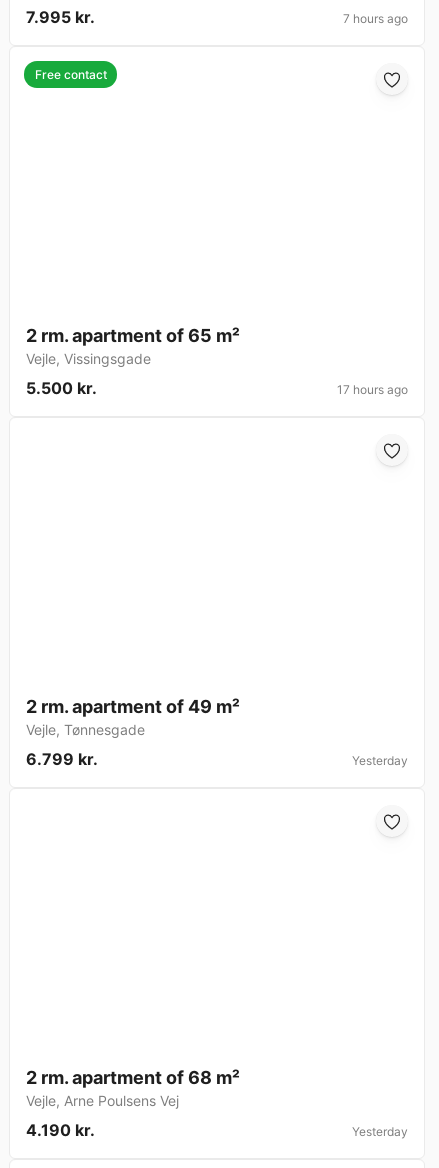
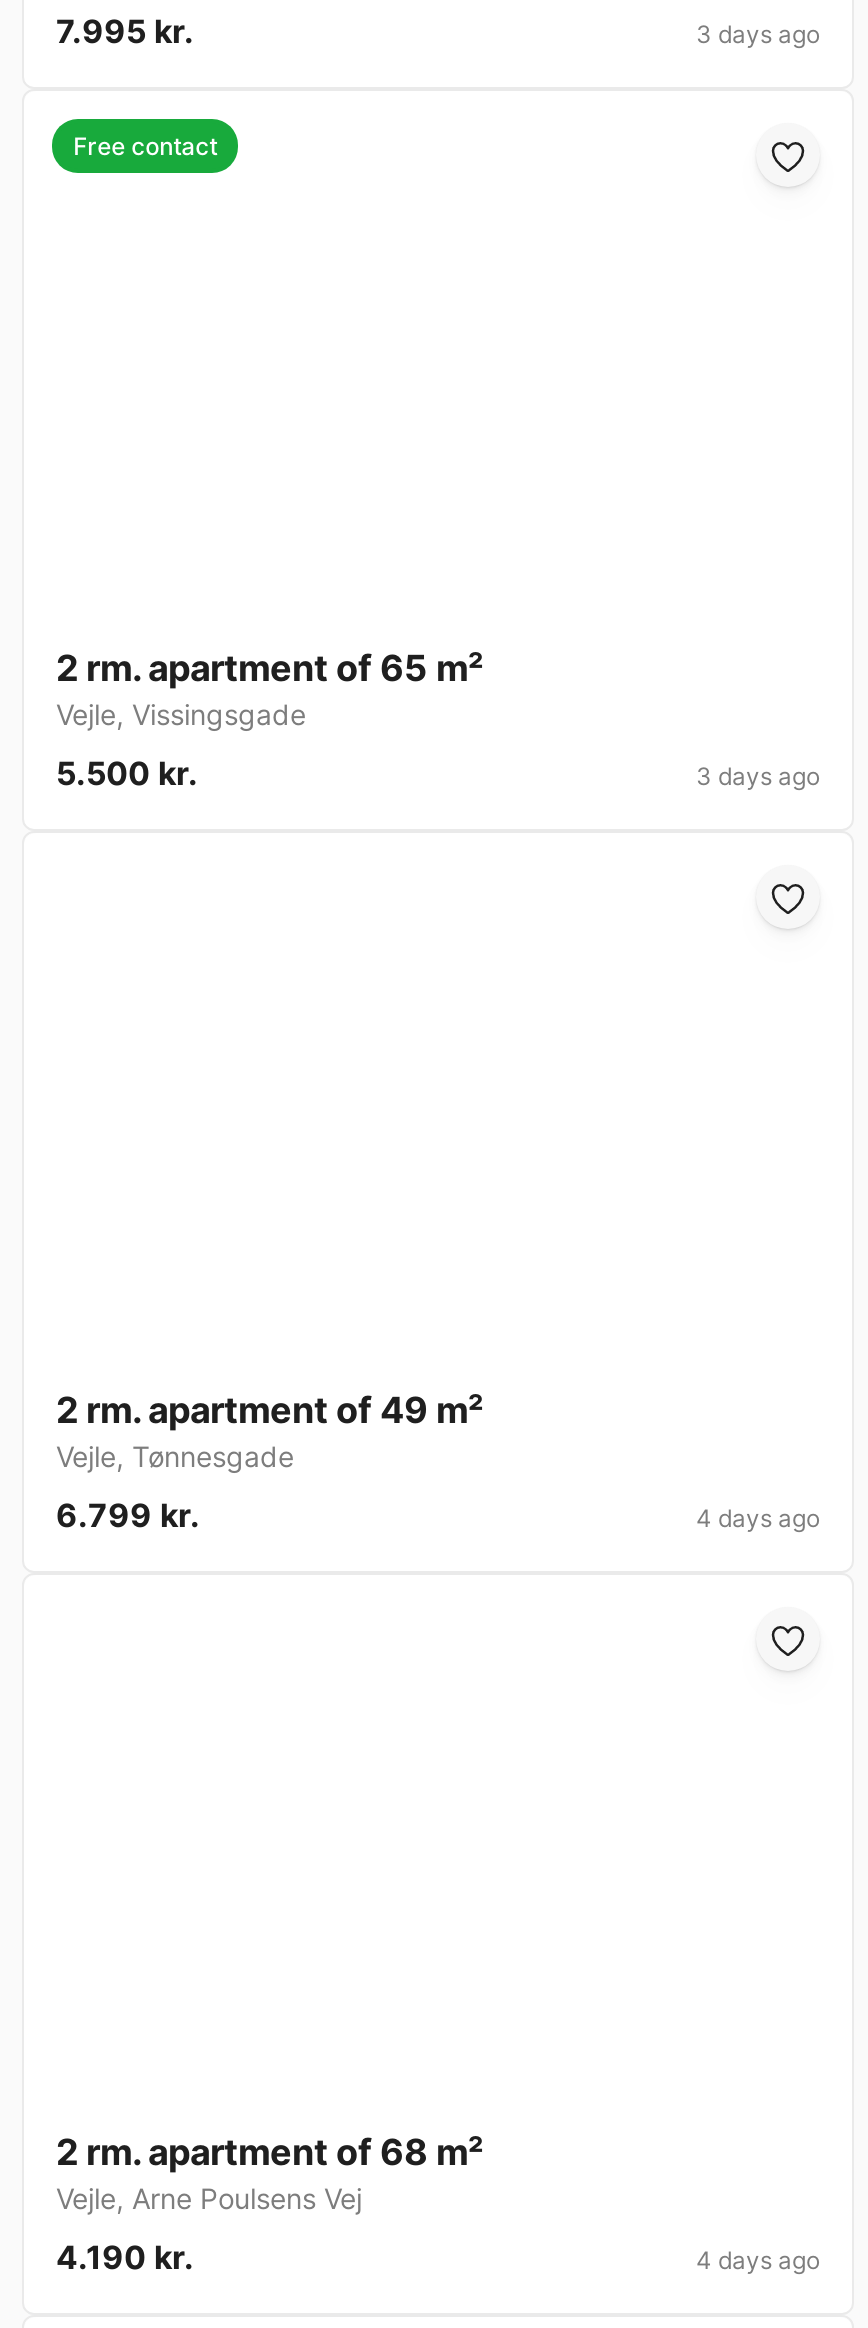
[343,11,408,26] 7 hours ago -> [696,20,820,50] 3 days ago
[337,382,408,397] 17 hours ago -> [696,762,820,792] 3 days ago
[352,753,408,768] Yesterday -> [696,1504,820,1534] 4 days ago
[352,1124,408,1139] Yesterday -> [696,2246,820,2276] 4 days ago

